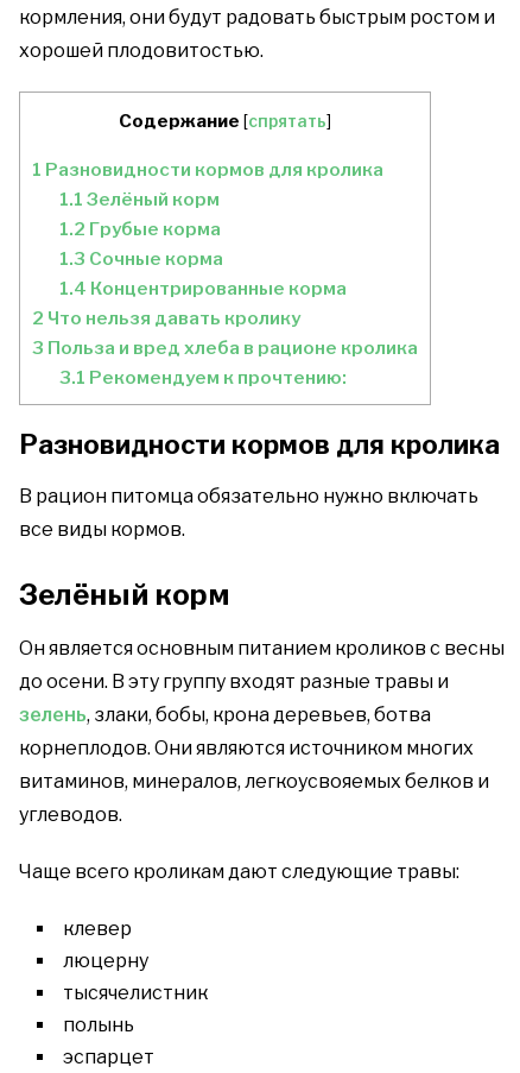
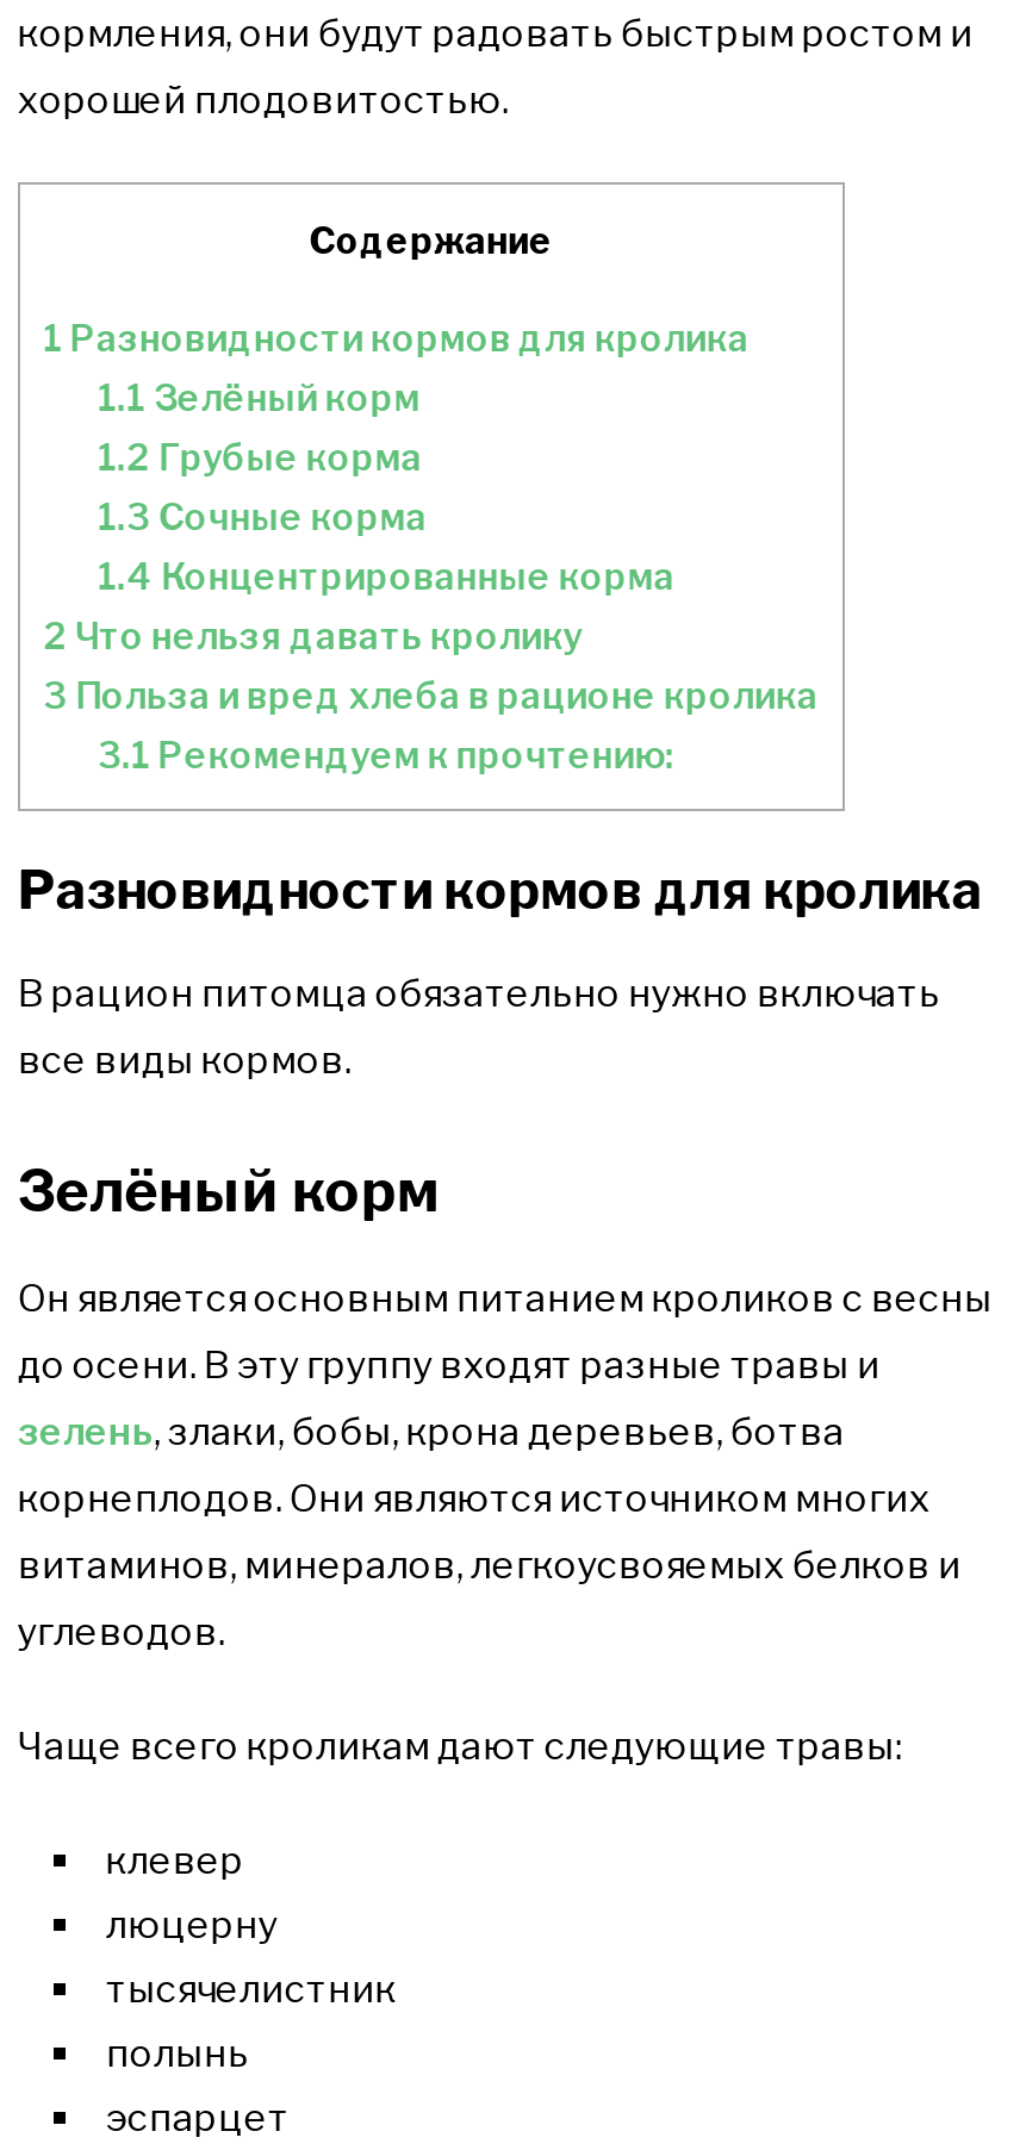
[119,109,331,132] Содержание [спрятать] -> [310,218,553,263] Содержание

